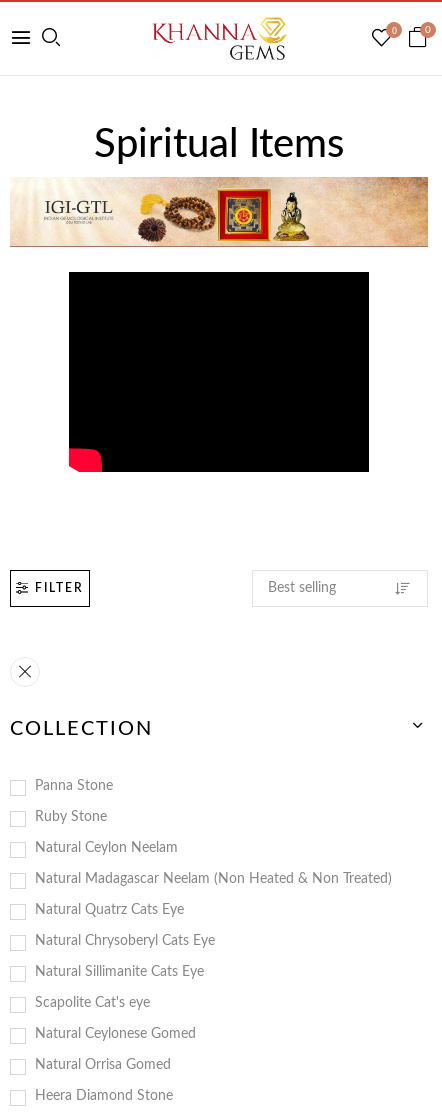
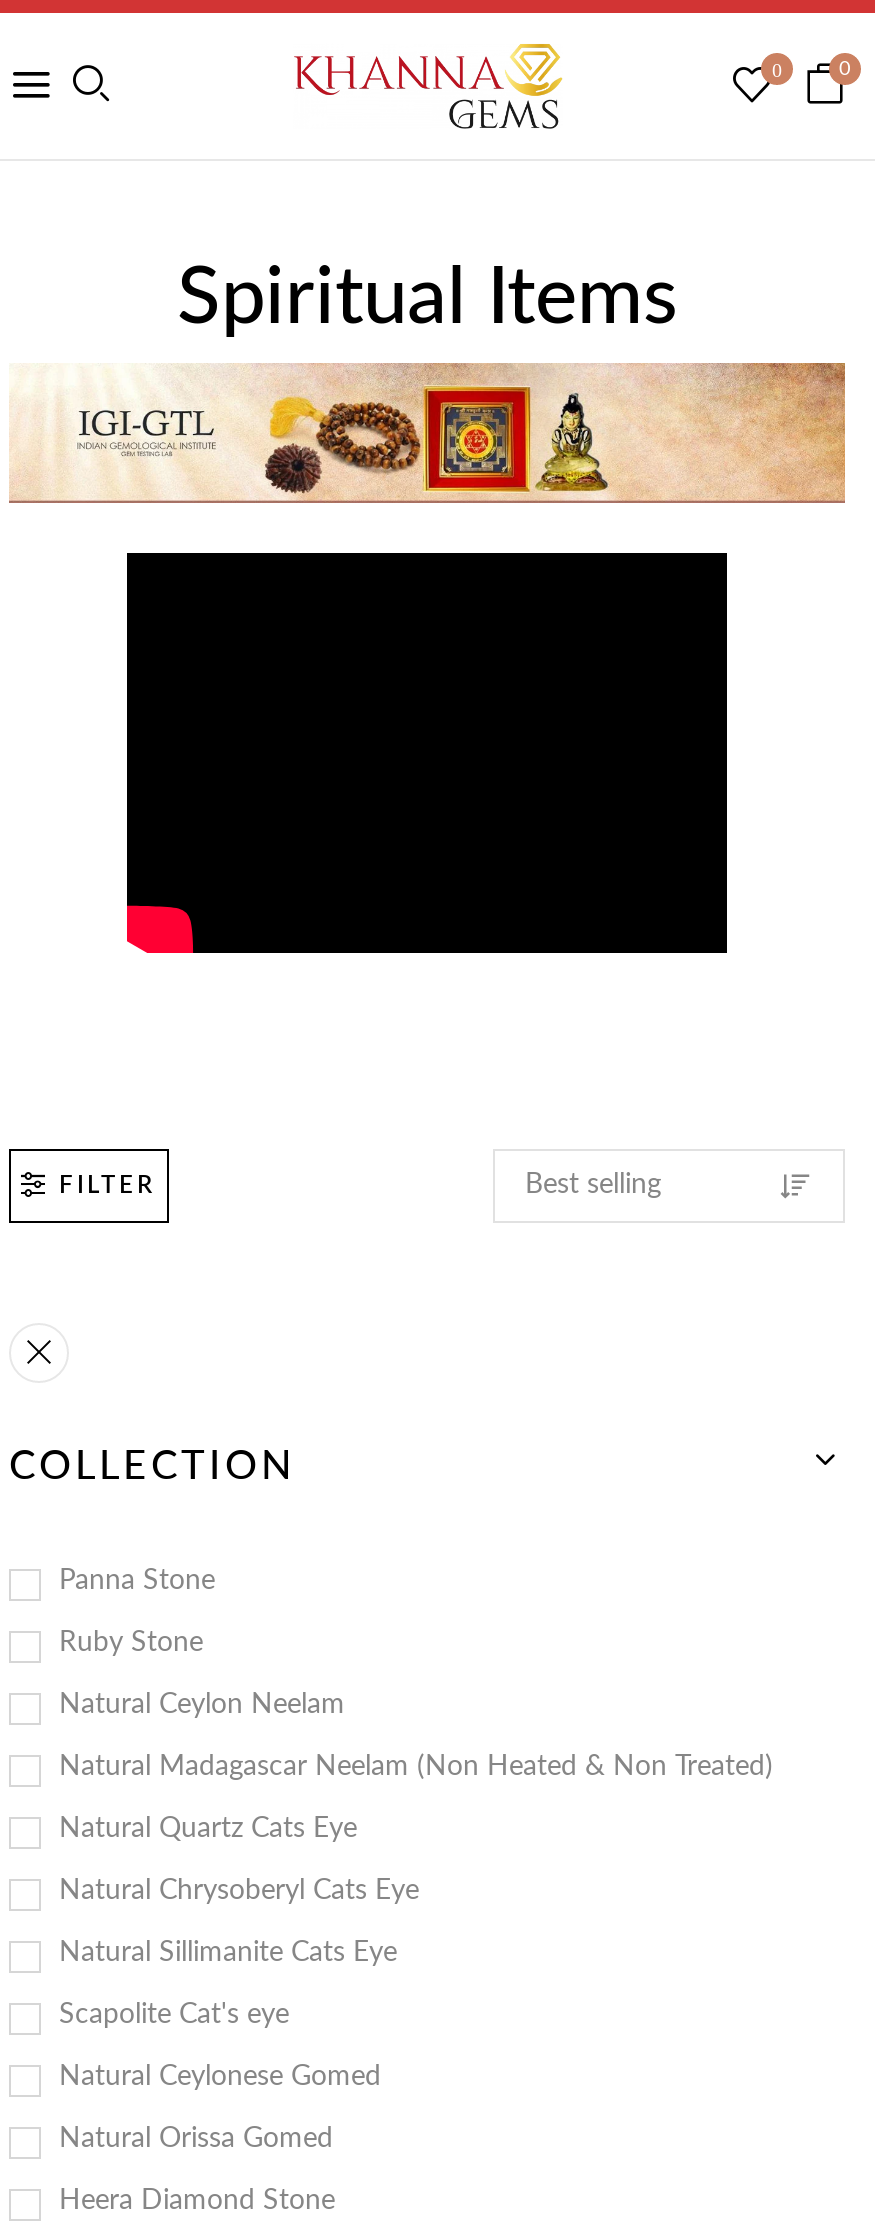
[35,903,184,917] Natural Quatrz Cats Eye -> [59,1815,357,1843] Natural Quartz Cats Eye
[35,1058,171,1072] Natural Orrisa Gomed -> [59,2125,333,2153] Natural Orissa Gomed

